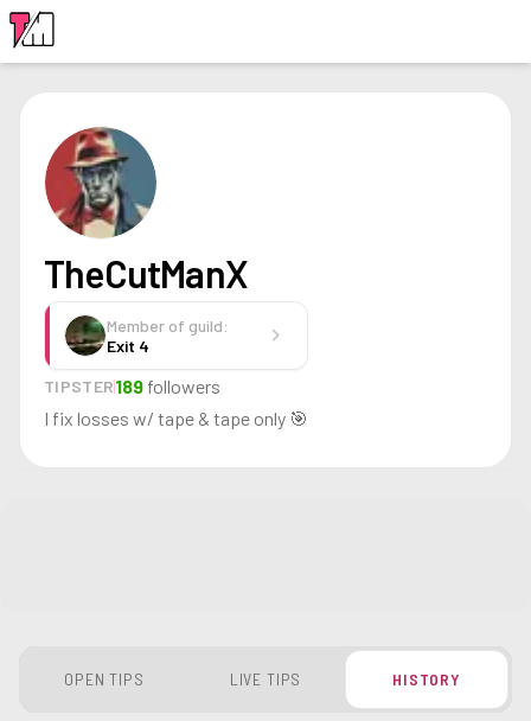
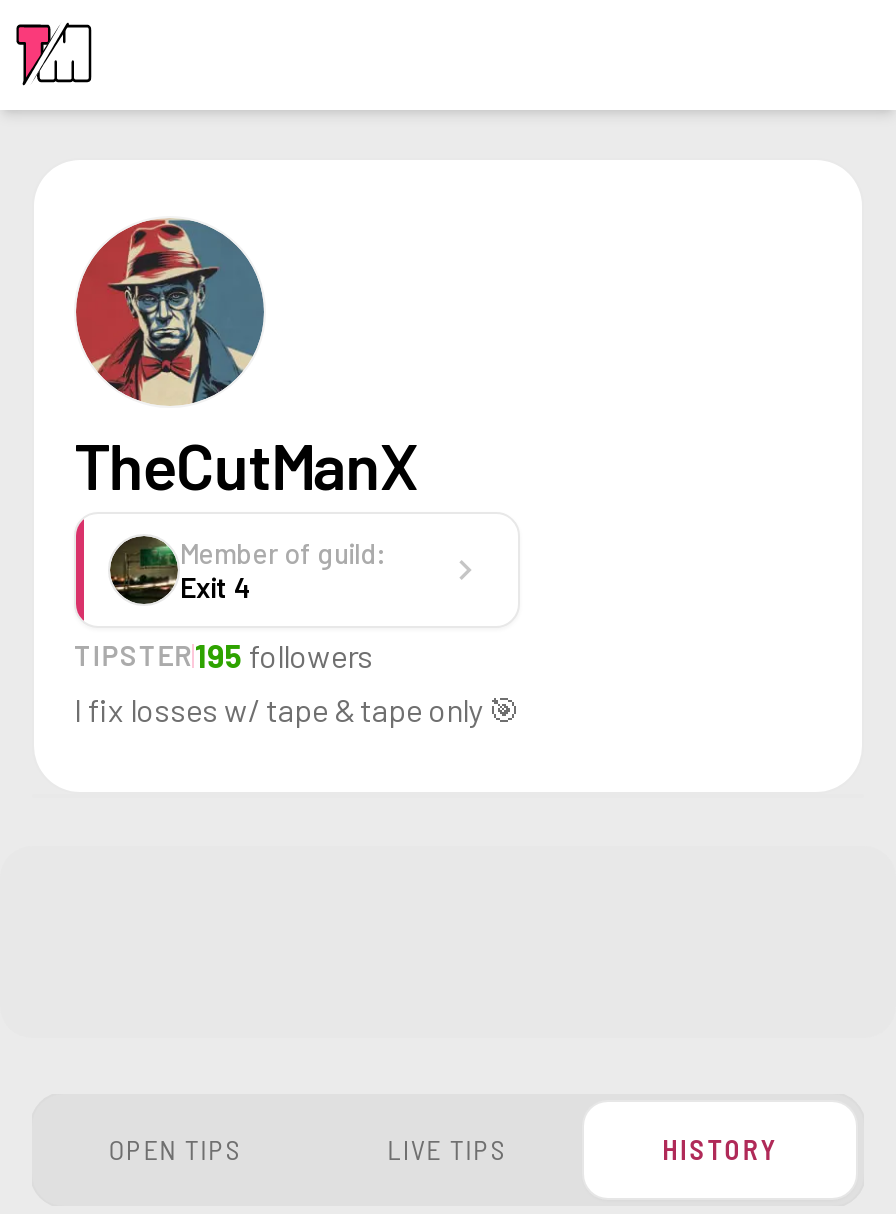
[44,375,221,397] TIPSTER189 followers -> [74,636,373,674] TIPSTER195 followers

